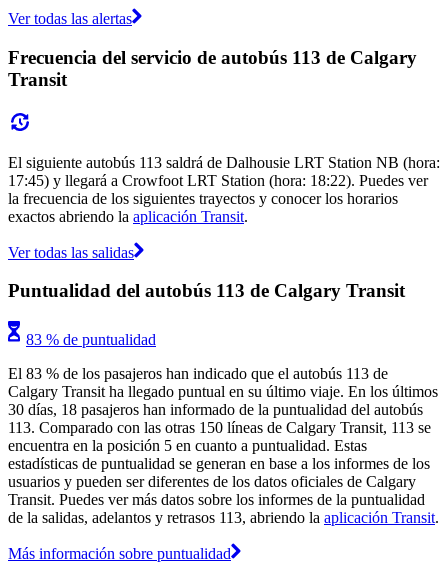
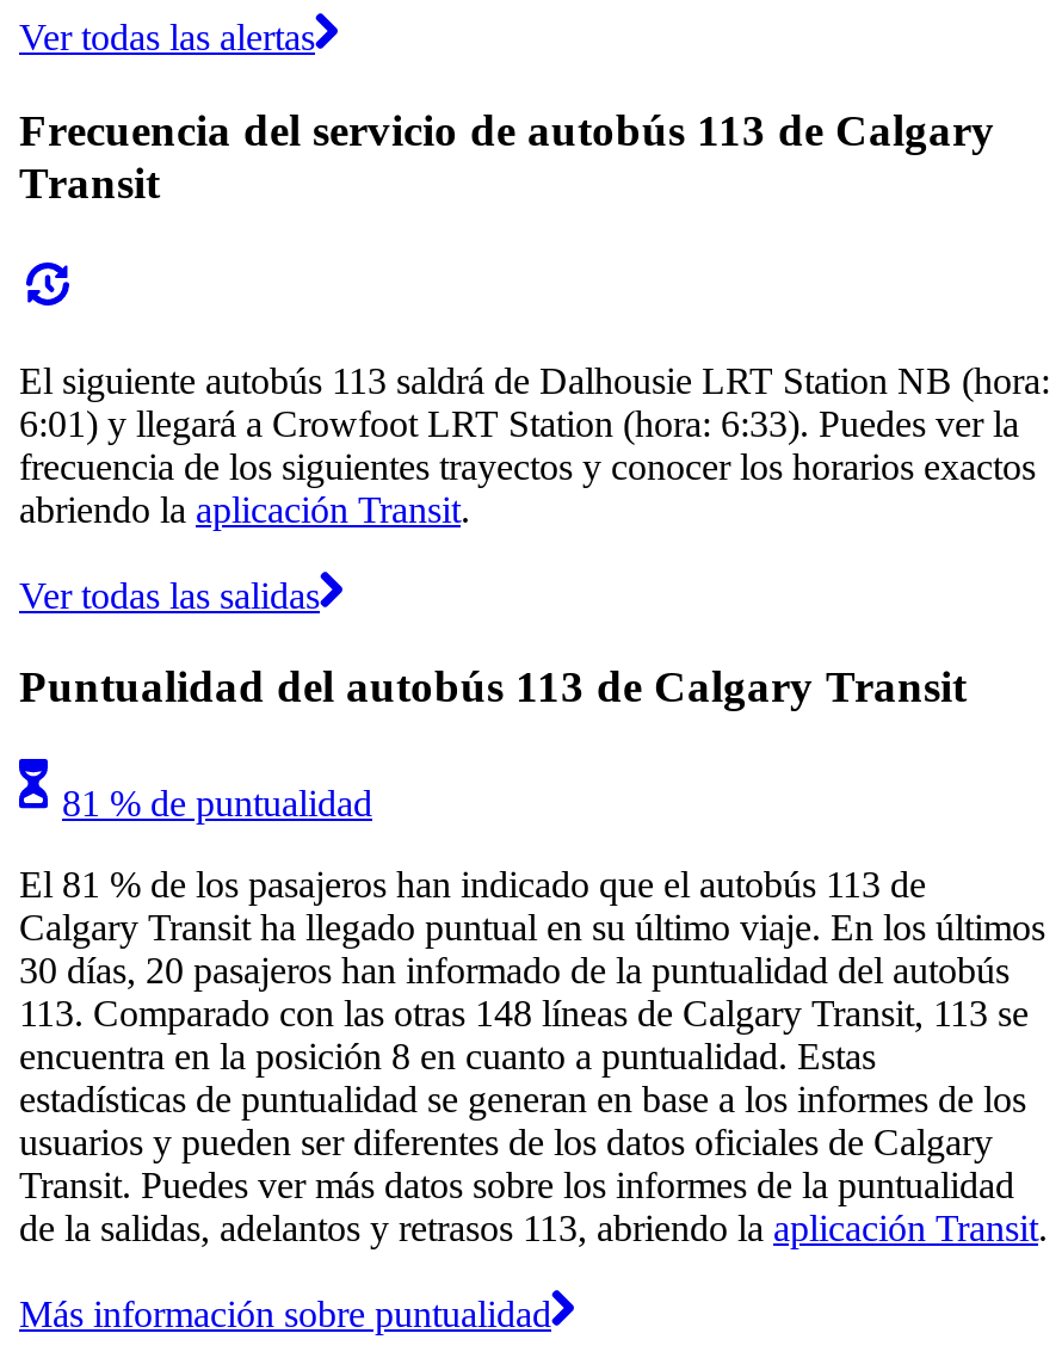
[8,171,428,224] 17:45) y llegará a Crowfoot LRT Station (hora: 18:22). Puedes ver | la frecuencia de los siguientes trayectos y conocer los horarios | exactos abriendo la aplicación Transit. -> [19,402,1036,529] 6:01) y llegará a Crowfoot LRT Station (hora: 6:33). Puedes ver la | frecuencia de los siguientes trayectos y conocer los horarios exactos | abriendo la aplicación Transit.
[26,331,156,348] 83 % de puntualidad -> [62,783,372,823] 81 % de puntualidad
[8,365,388,382] El 83 % de los pasajeros han indicado que el autobús 113 de -> [19,864,926,905] El 81 % de los pasajeros han indicado que el autobús 113 de
[8,401,423,418] 30 días, 18 pasajeros han informado de la puntualidad del autobús -> [19,950,1009,990] 30 días, 20 pasajeros han informado de la puntualidad del autobús
[8,419,431,436] 113. Comparado con las otras 150 líneas de Calgary Transit, 113 se -> [19,993,1029,1033] 113. Comparado con las otras 148 líneas de Calgary Transit, 113 se
[8,437,367,454] encuentra en la posición 5 en cuanto a puntualidad. Estas -> [19,1036,876,1076] encuentra en la posición 8 en cuanto a puntualidad. Estas

